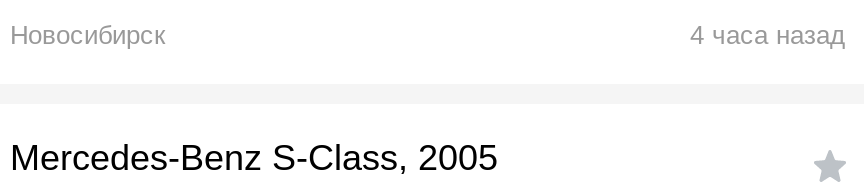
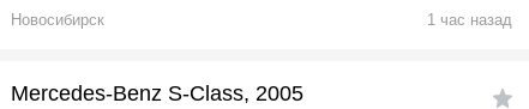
[690,20,846,50] 4 часа назад -> [427,11,512,29] 1 час назад

